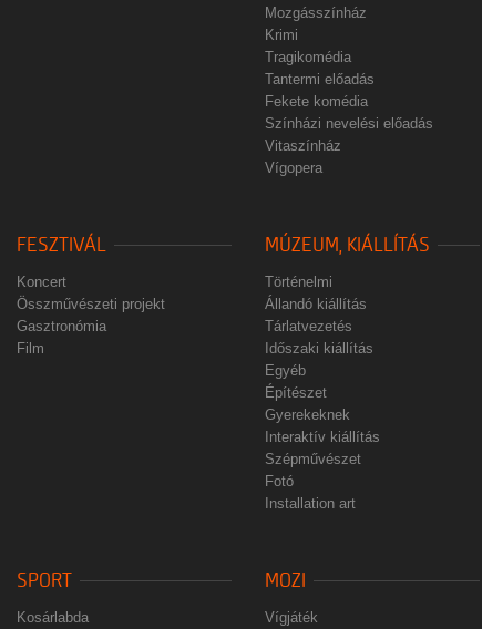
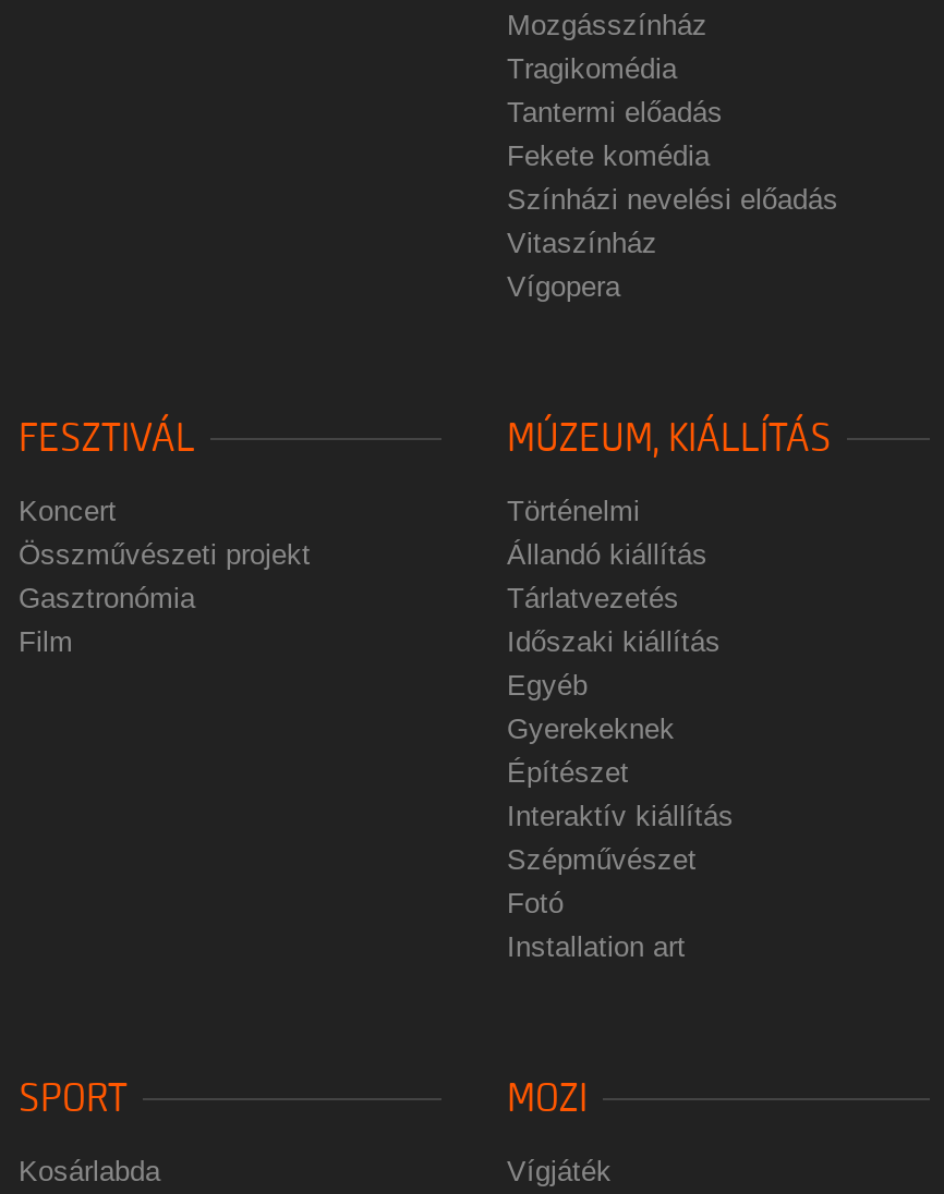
[265,26,298,43] Krimi -> none
moved [265,406,350,423] -> [507,712,675,745]: Gyerekeknek

